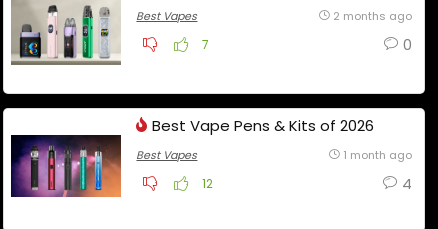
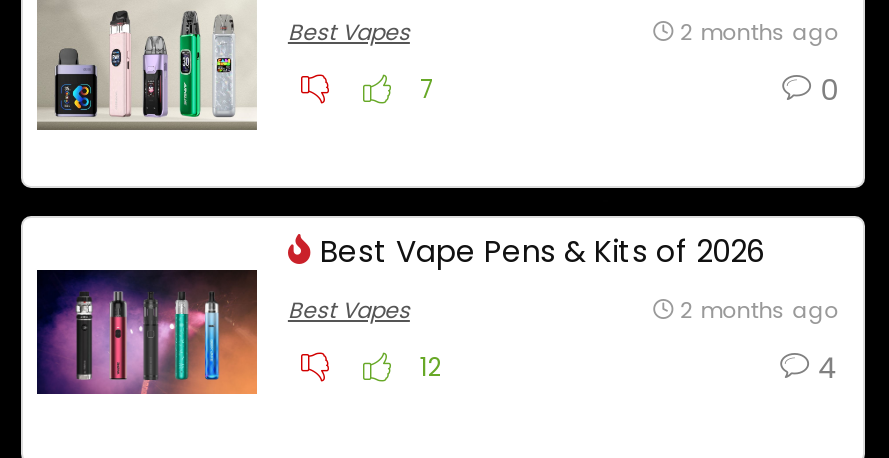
[343,147,412,163] 1 month ago -> [680,294,838,326] 2 months ago

